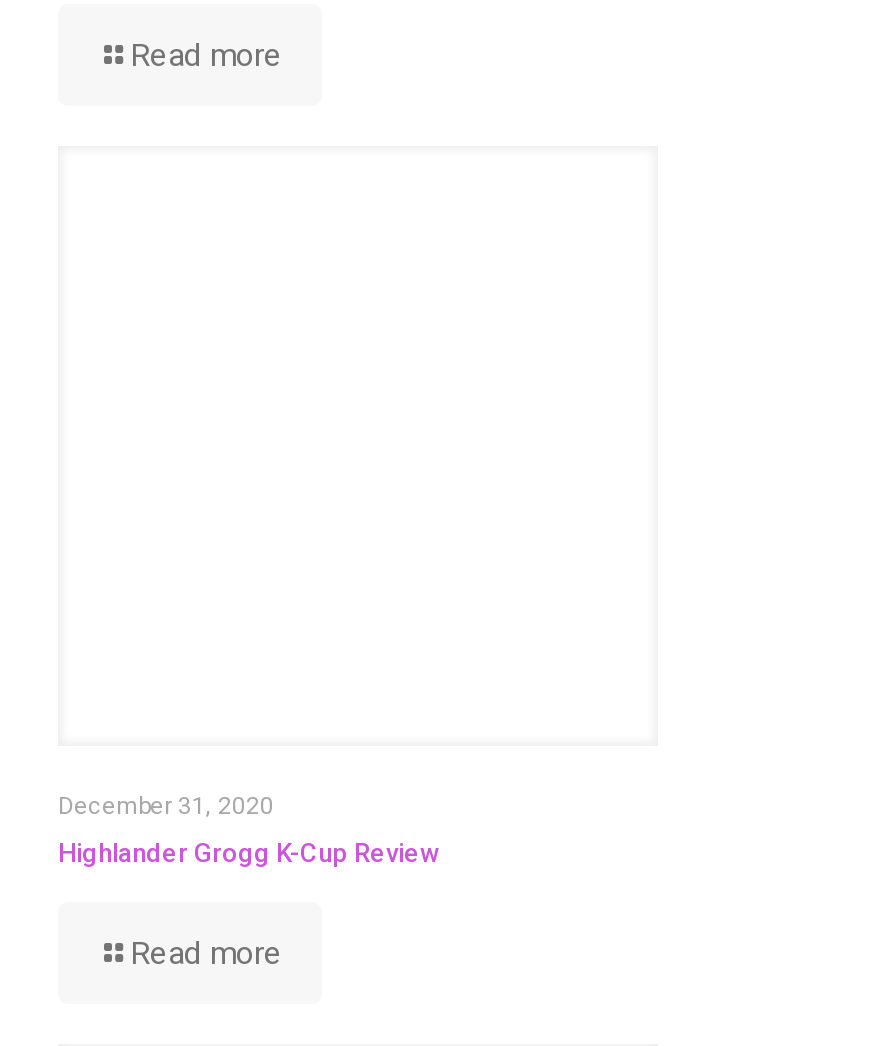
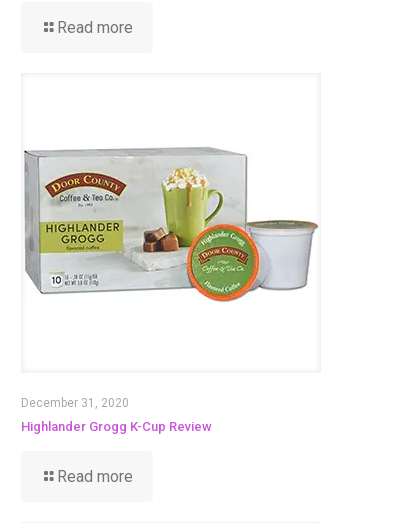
none -> [23,146,319,303] [image]

